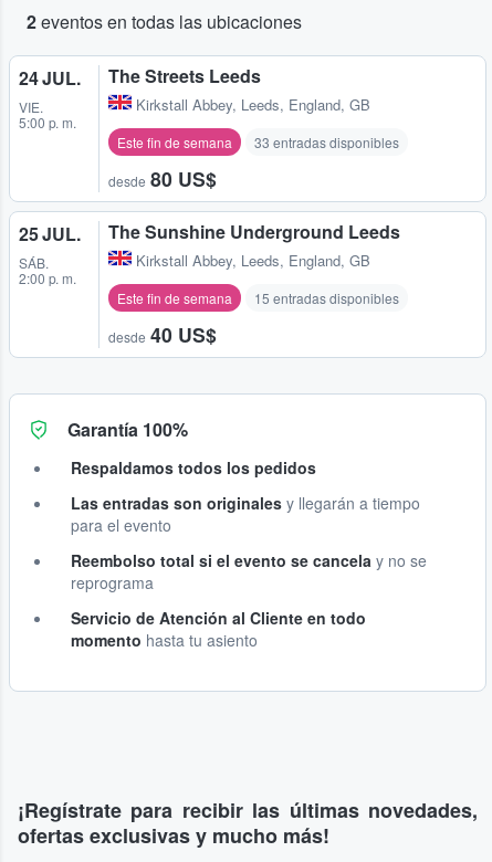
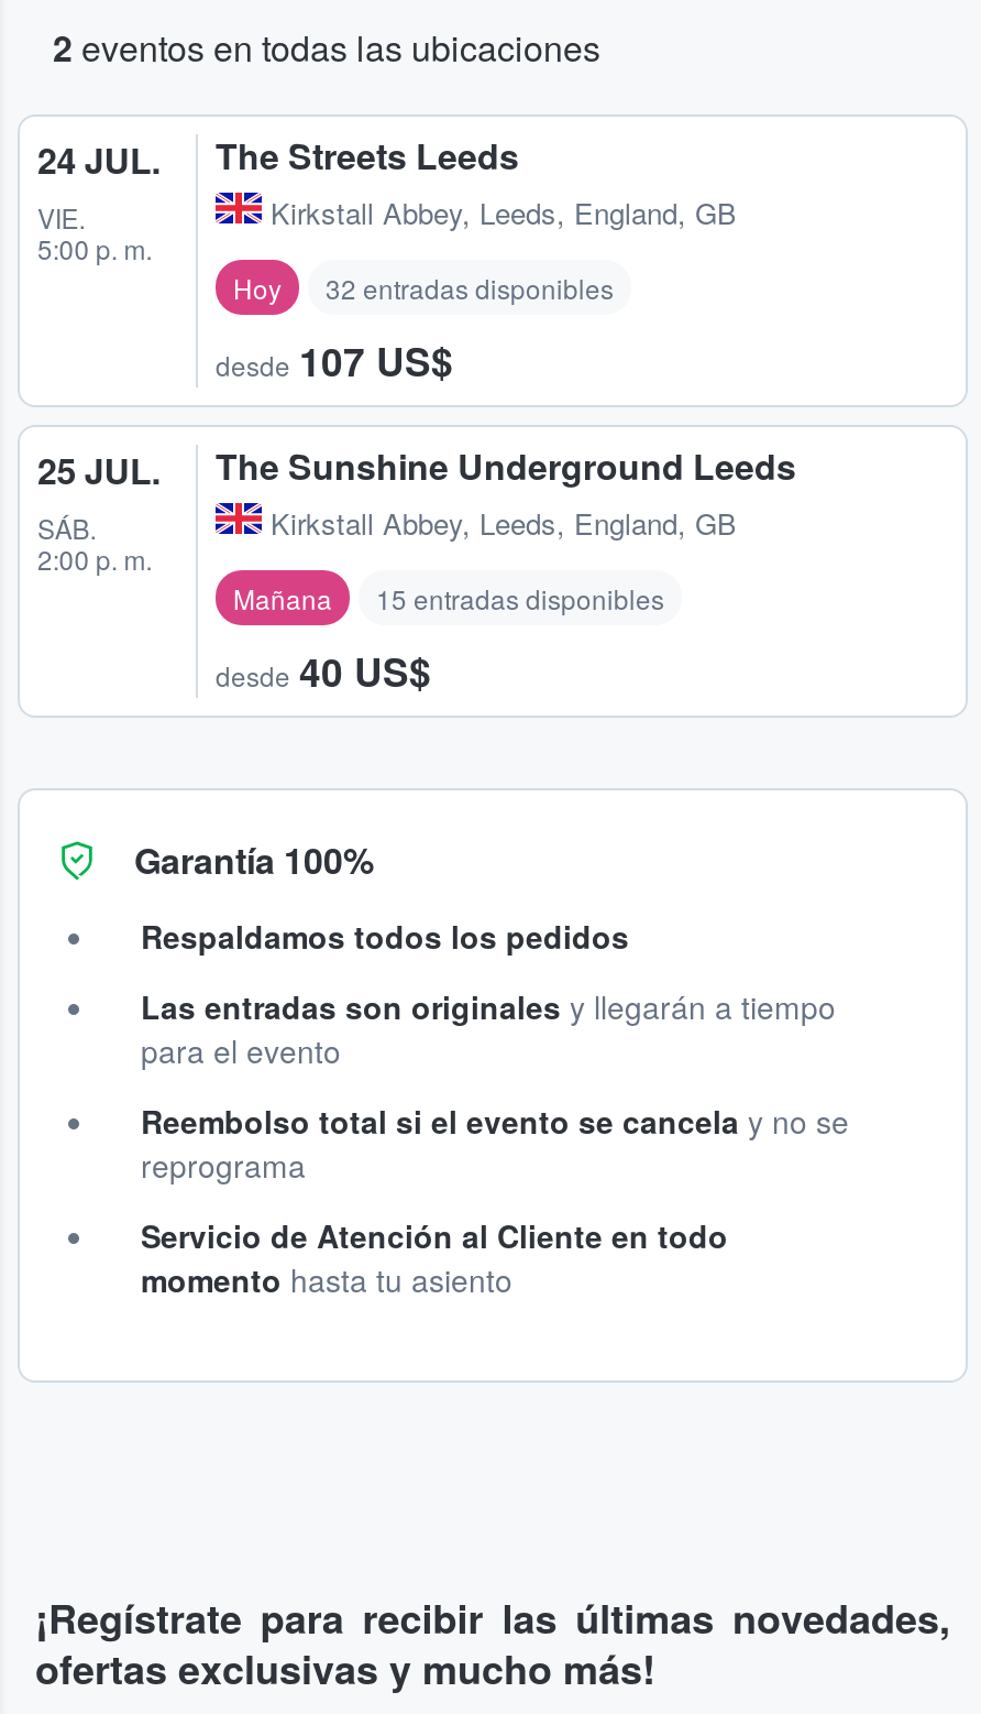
[117,133,399,152] Este fin de semana | 33 entradas disponibles -> [233,269,614,306] Hoy | 32 entradas disponibles
[108,165,217,192] desde 80 US$ -> [216,333,453,388] desde 107 US$
[117,289,232,307] Este fin de semana -> [233,579,332,617] Mañana

